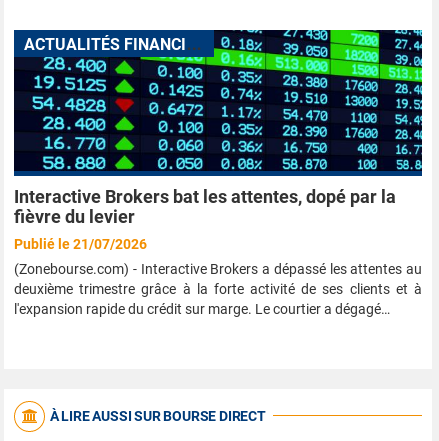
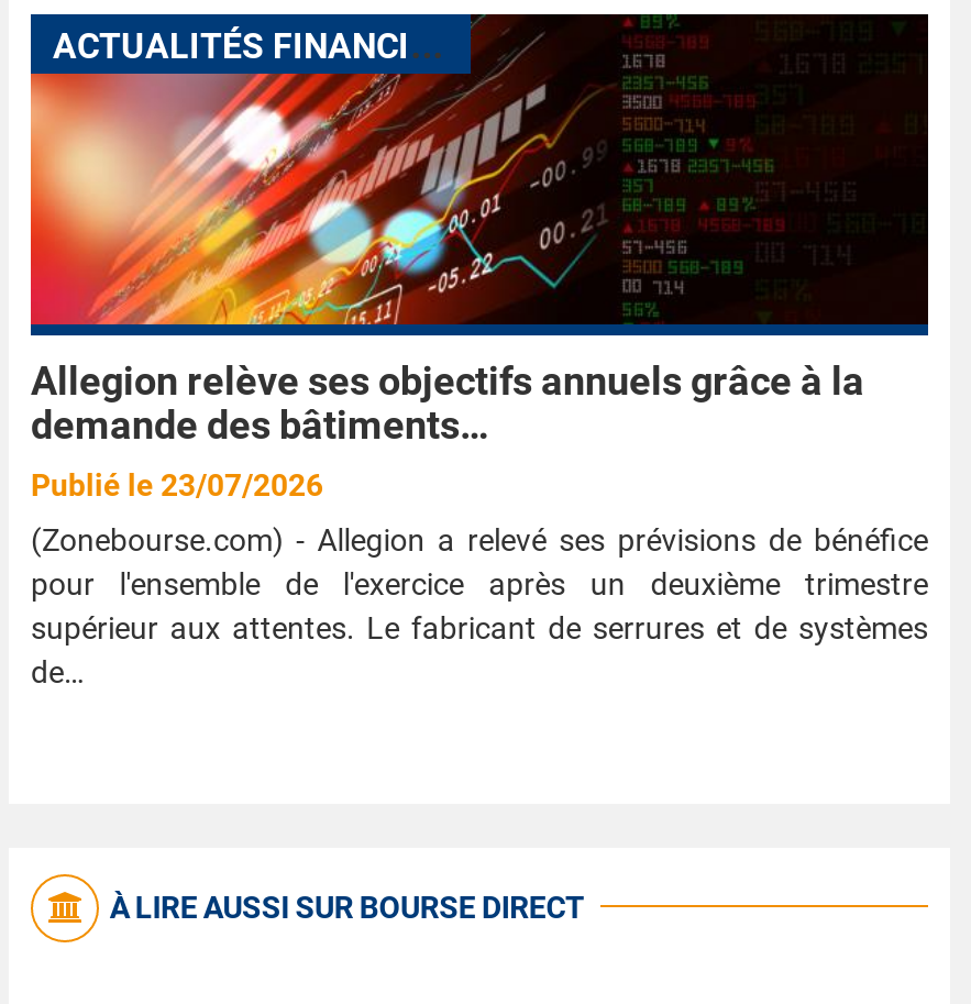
[13,29,423,252] [image] | Interactive Brokers bat les attentes, dopé par la | fièvre du levier | Publié le 21/07/2026 -> [29,12,930,503] [image] | Allegion relève ses objectifs annuels grâce à la | demande des bâtiments… | Publié le 23/07/2026
[14,261,422,317] (Zonebourse.com) - Interactive Brokers a dépassé les attentes au | deuxième trimestre grâce à la forte activité de ses clients et à | l'expansion rapide du crédit sur marge. Le courtier a dégagé… -> [31,523,928,690] (Zonebourse.com) - Allegion a relevé ses prévisions de bénéfice | pour l'ensemble de l'exercice après un deuxième trimestre | supérieur aux attentes. Le fabricant de serrures et de systèmes | de…

